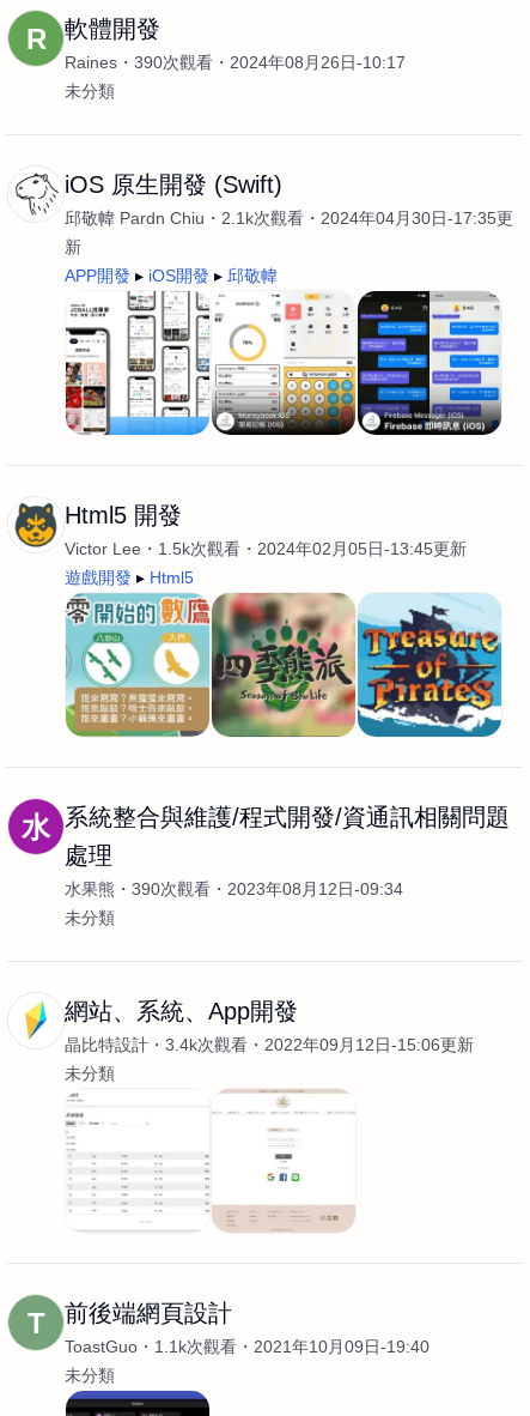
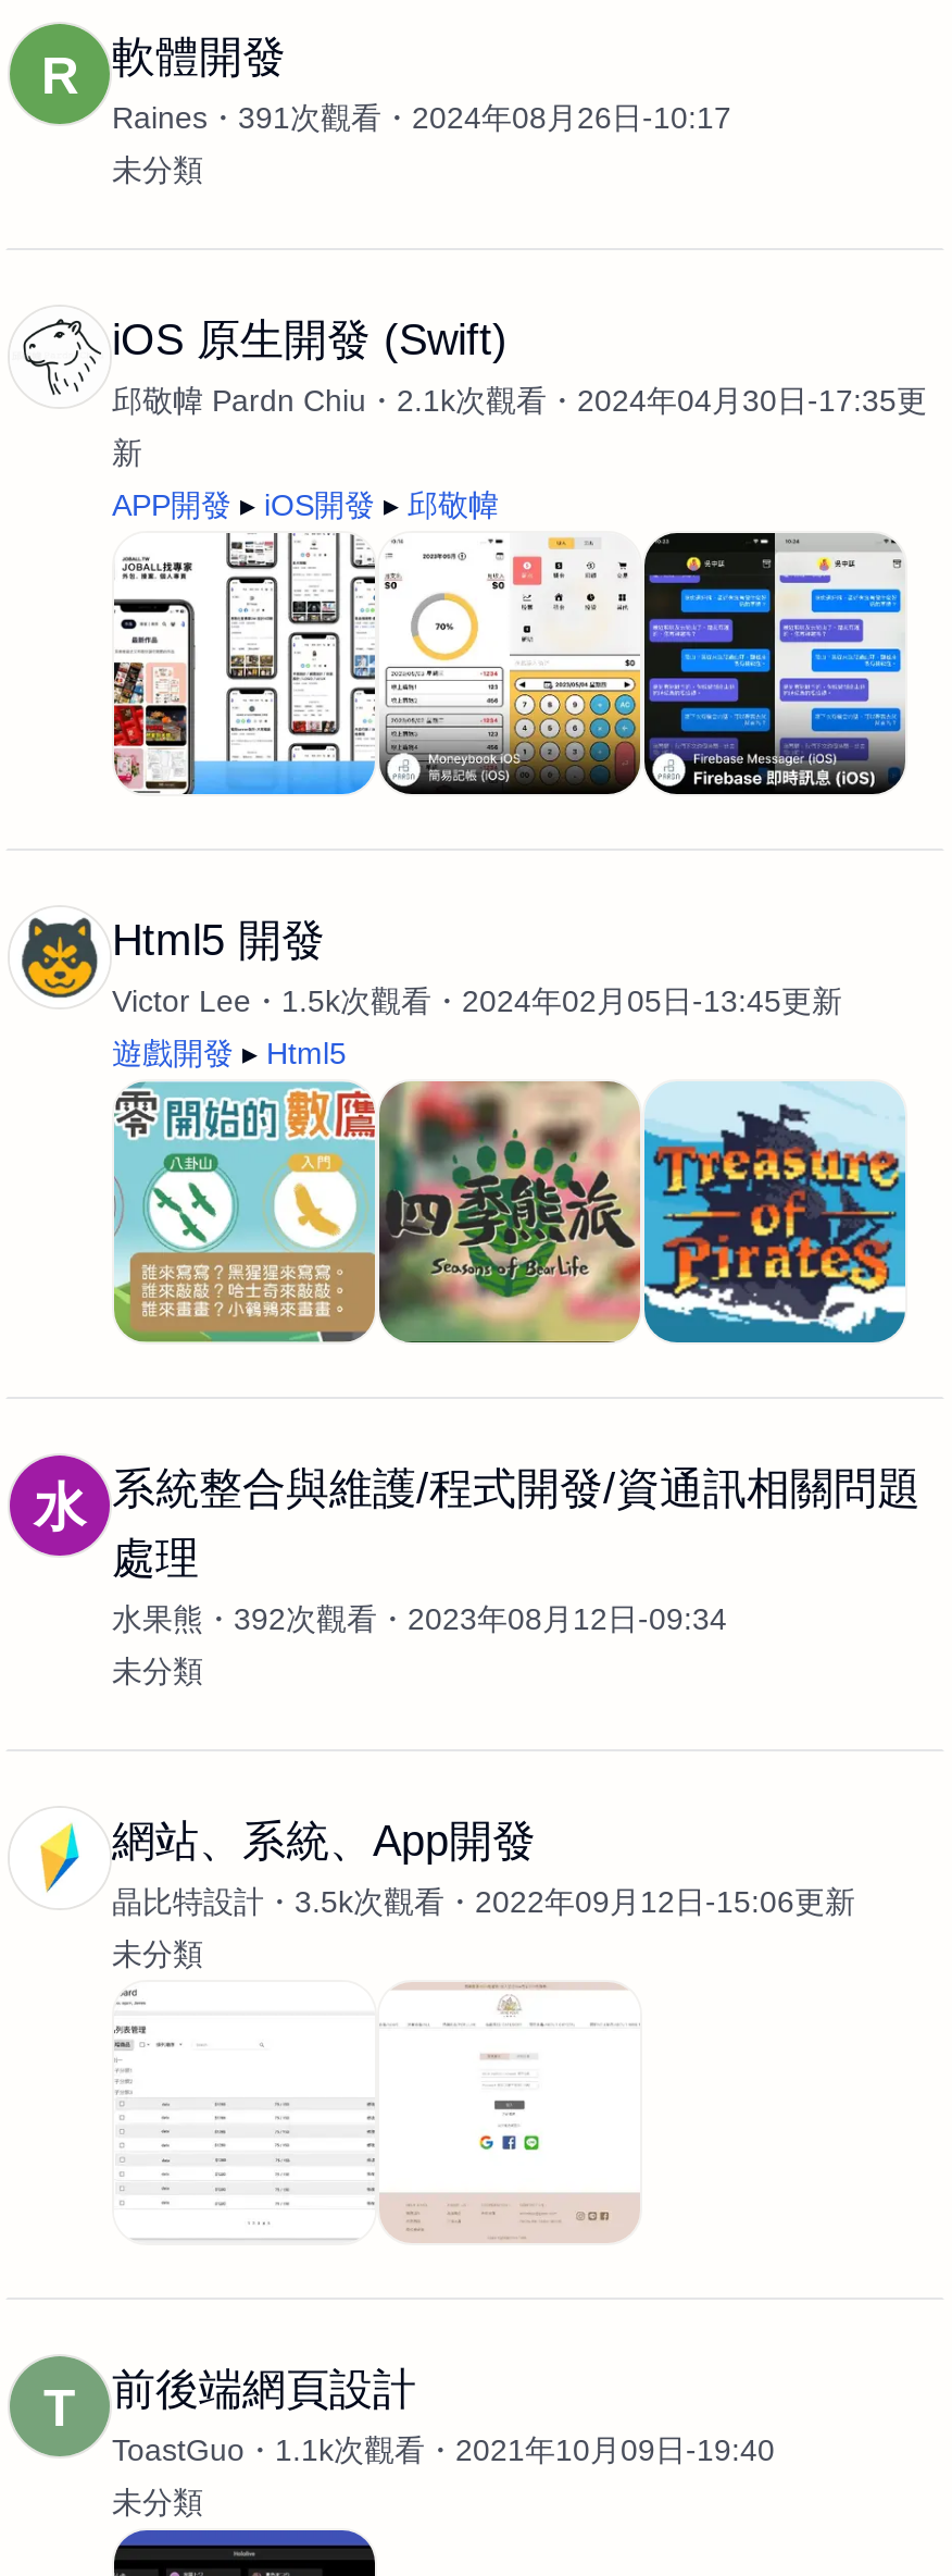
[65,53,406,72] Raines 390次觀看 2024年08月26日-10:17 -> [112,100,731,135] Raines 391次觀看 2024年08月26日-10:17
[65,879,403,898] 水果熊 390次觀看 2023年08月12日-09:34 -> [112,1601,727,1636] 水果熊 392次觀看 2023年08月12日-09:34
[65,1035,474,1054] 晶比特設計 3.4k次觀看 2022年09月12日-15:06更新 -> [112,1884,855,1919] 晶比特設計 3.5k次觀看 2022年09月12日-15:06更新

